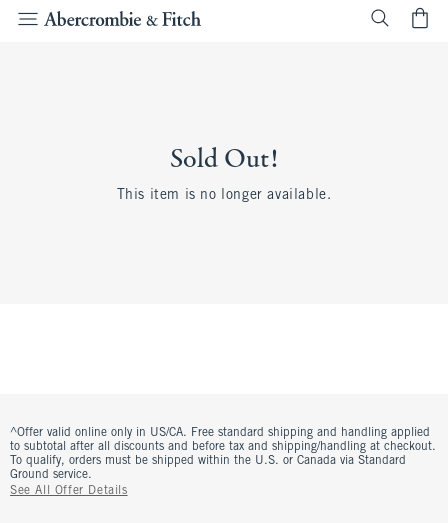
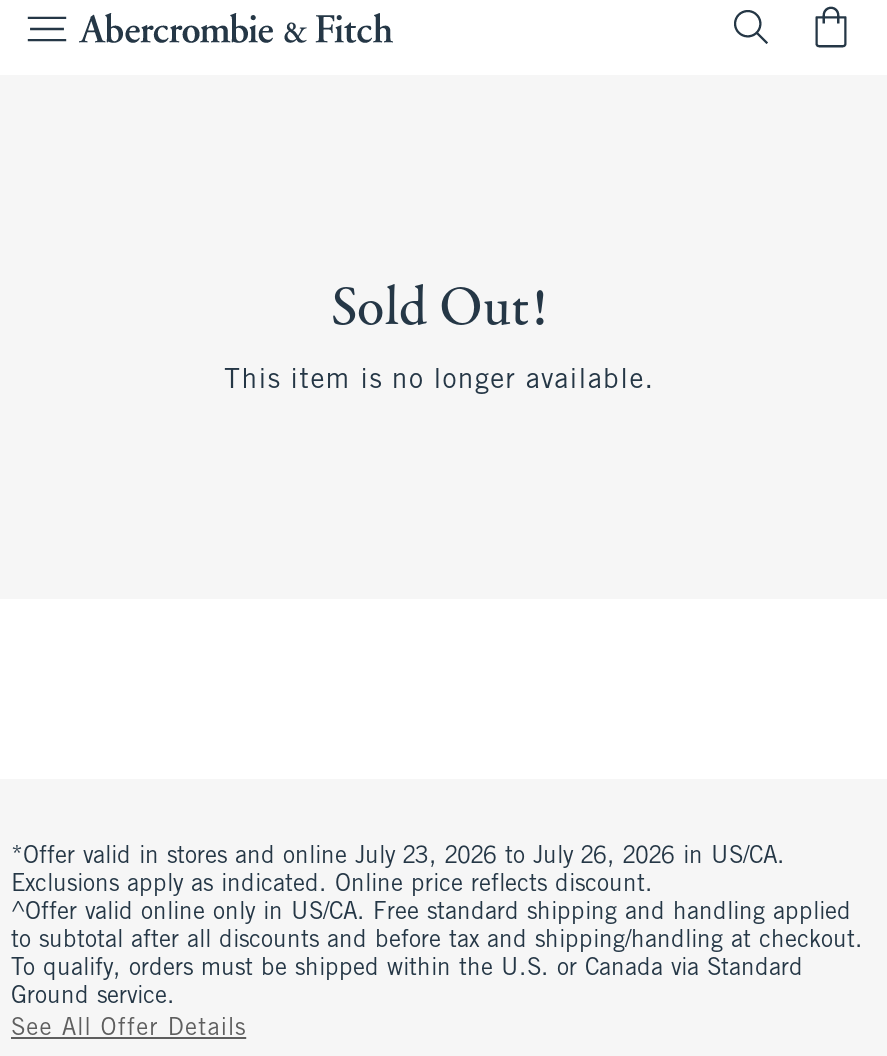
none -> [11,845,785,897] *Offer valid in stores and online July 23, 2026 to July 26, 2026 in US/CA. | Exclusions apply as indicated. Online price reflects discount.

